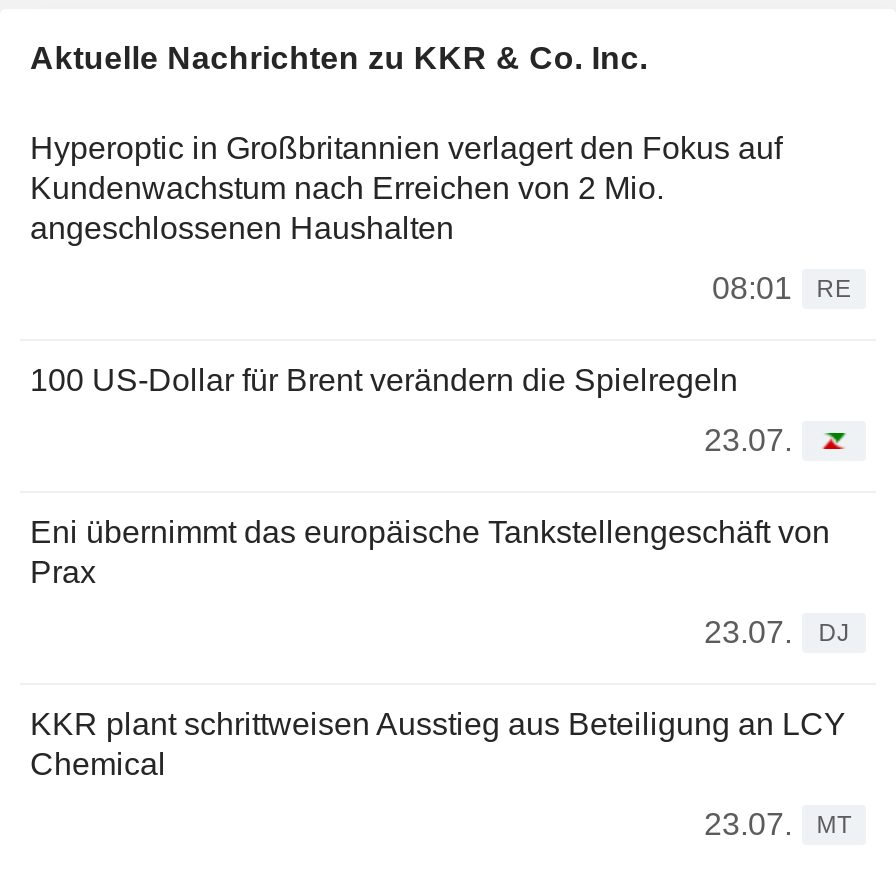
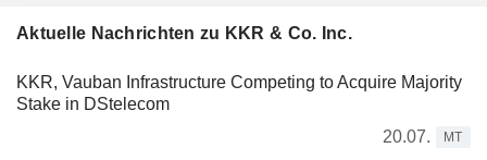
[30,130,851,840] Hyperoptic in Großbritannien verlagert den Fokus auf | Kundenwachstum nach Erreichen von 2 Mio. | angeschlossenen Haushalten | 08:01 | RE | 100 US-Dollar für Brent verändern die Spielregeln | 23.07. | Eni übernimmt das europäische Tankstellengeschäft von | Prax | 23.07. | DJ | KKR plant schrittweisen Ausstieg aus Beteiligung an LCY | Chemical | 23.07. -> [16,72,462,145] KKR, Vauban Infrastructure Competing to Acquire Majority | Stake in DStelecom | 20.07.

